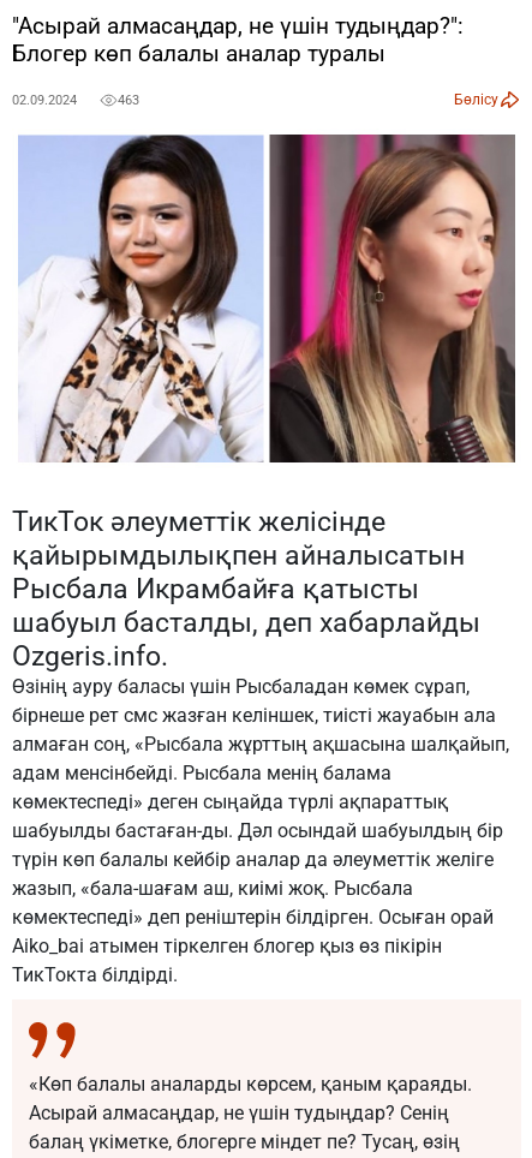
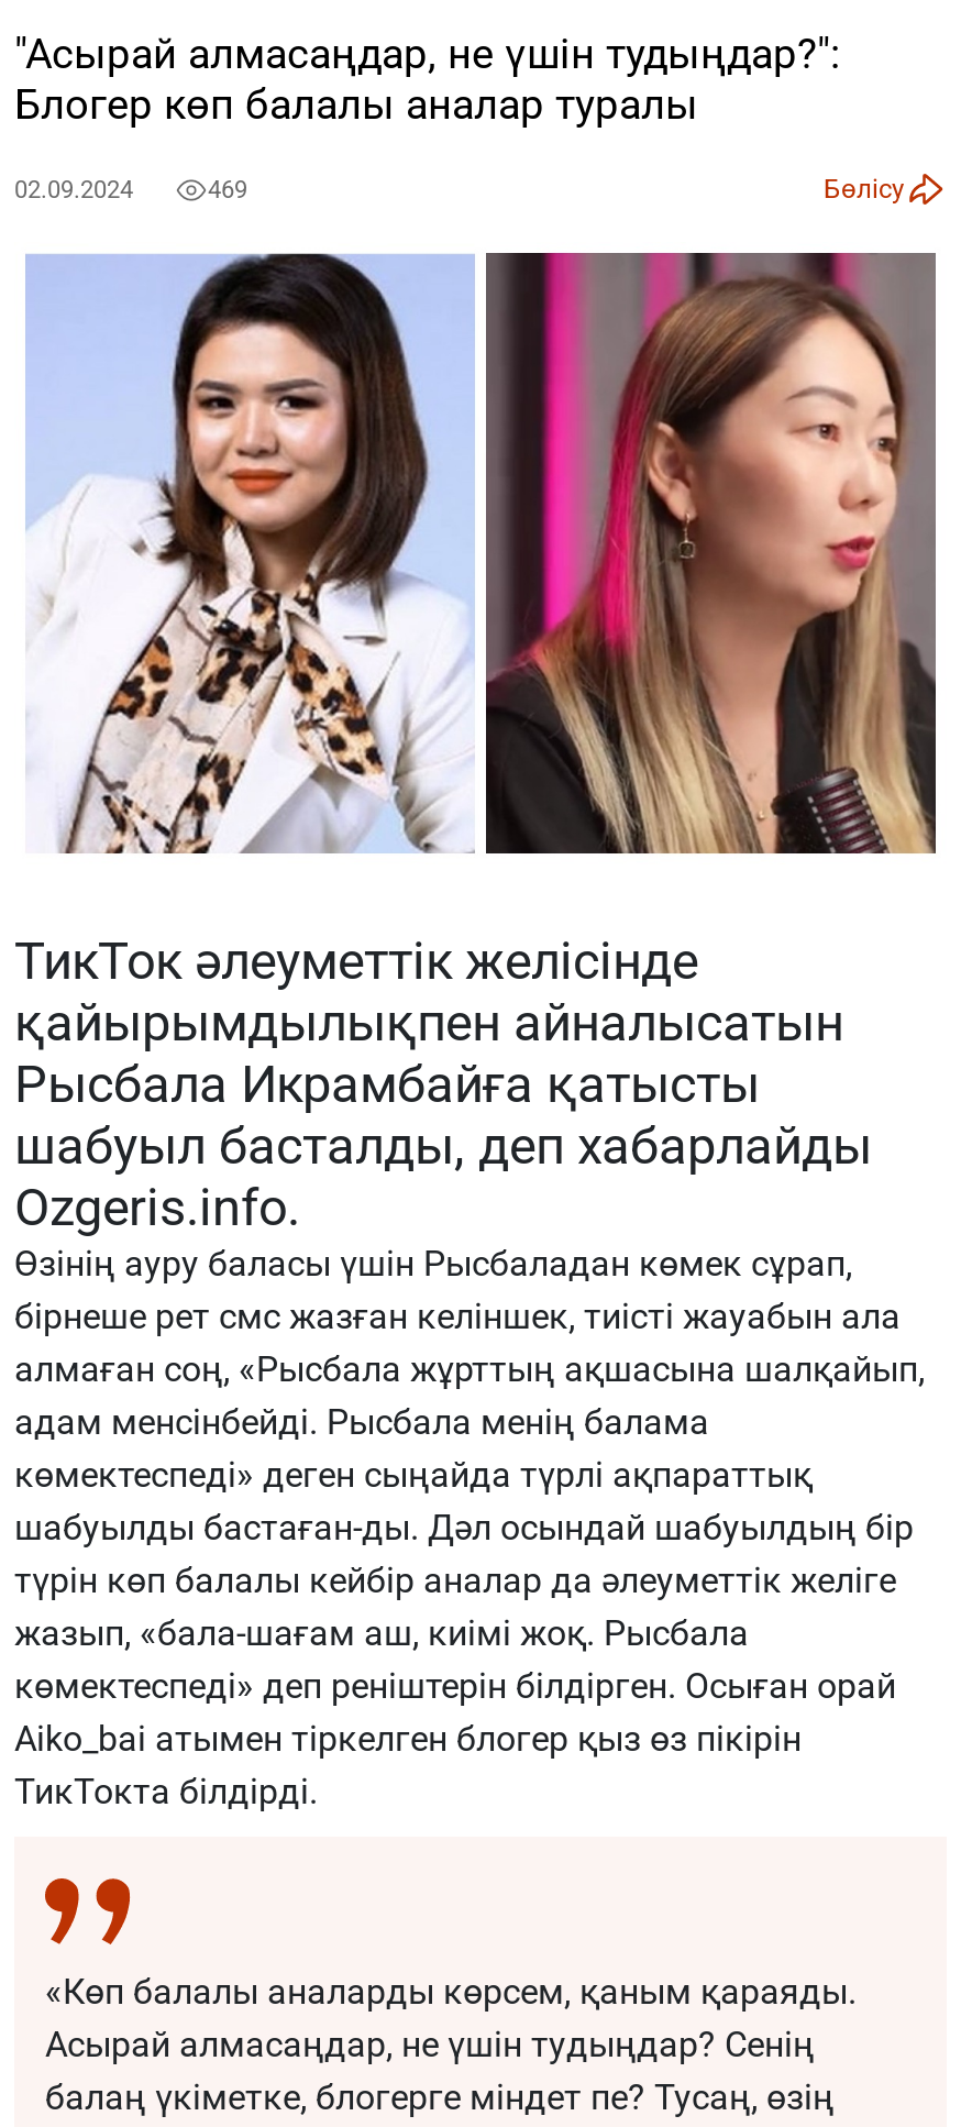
[118,92,139,108] 463 -> [208,175,247,203] 469

